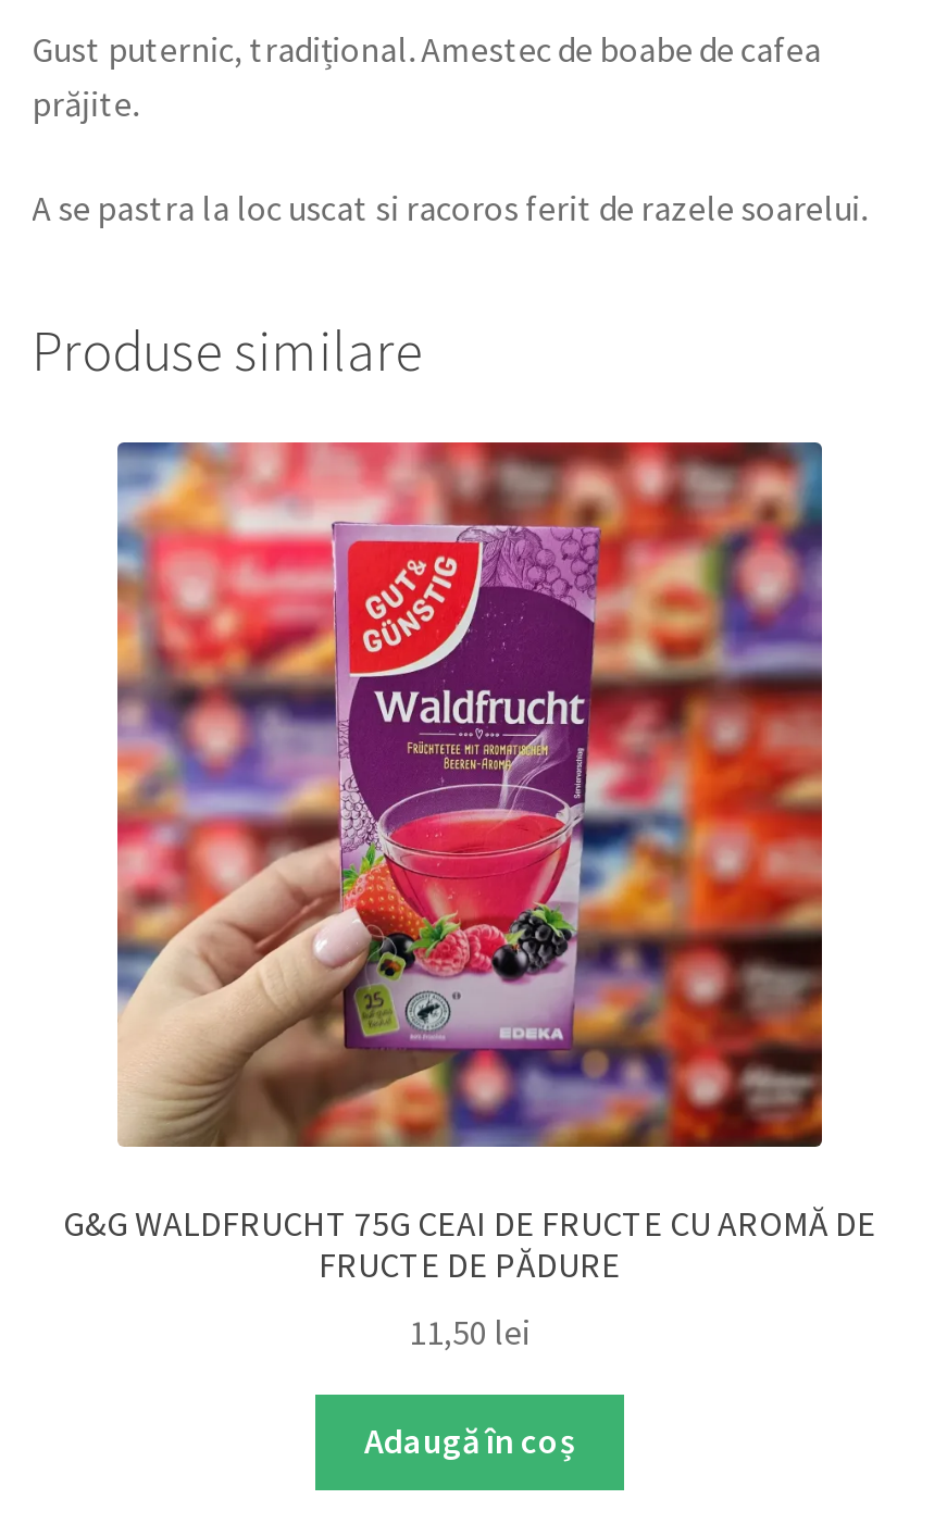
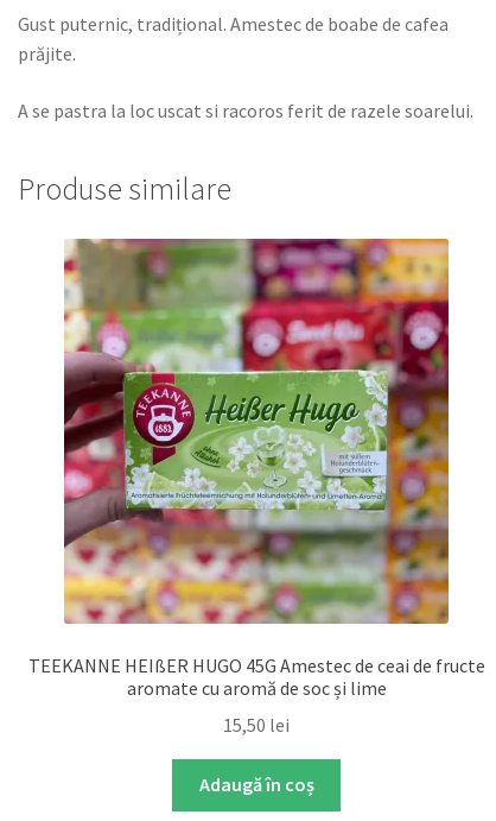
[63,440,876,1286] [image] | G&G WALDFRUCHT 75G CEAI DE FRUCTE CU AROMĂ DE | FRUCTE DE PĂDURE -> [28,238,485,700] [image] | TEEKANNE HEIßER HUGO 45G Amestec de ceai de fructe | aromate cu aromă de soc și lime
[409,1309,531,1352] 11,50 lei -> [223,712,290,736] 15,50 lei

